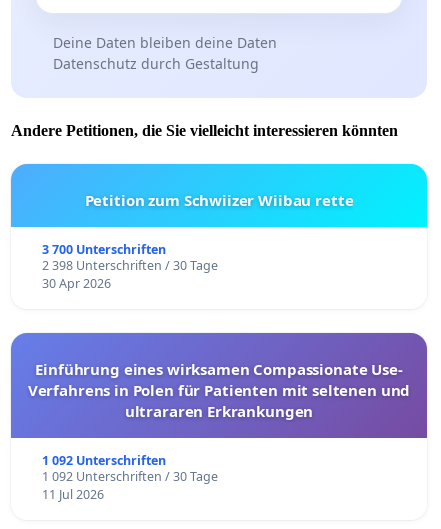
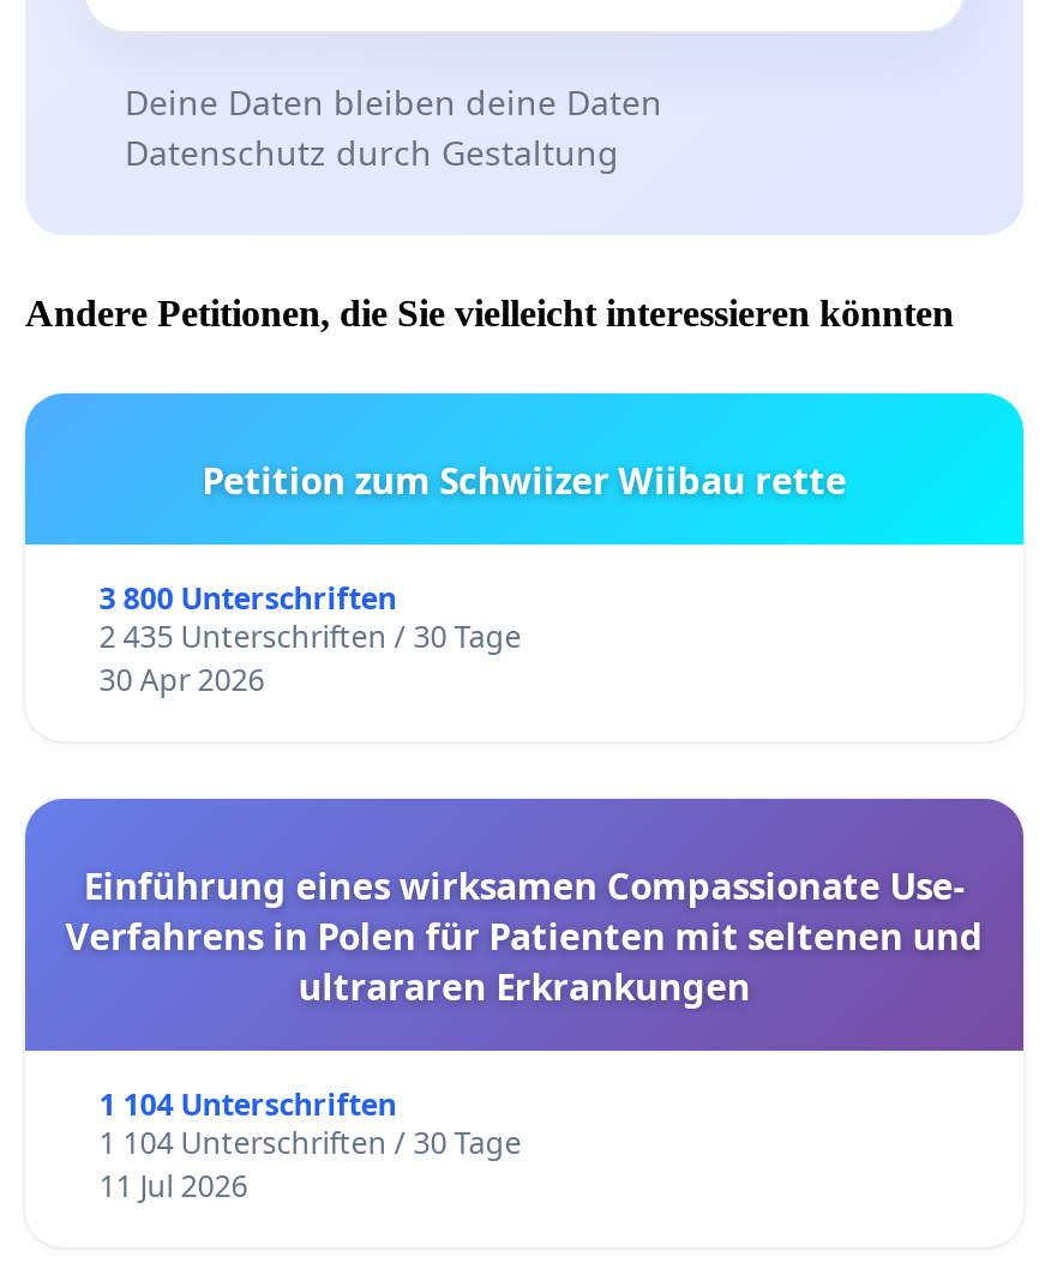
[42,241,166,258] 3 700 Unterschriften -> [99,578,397,619] 3 800 Unterschriften
[42,257,218,274] 2 398 Unterschriften / 30 Tage -> [99,616,521,657] 2 435 Unterschriften / 30 Tage
[42,452,166,469] 1 092 Unterschriften -> [99,1084,397,1125] 1 104 Unterschriften
[42,468,218,485] 1 092 Unterschriften / 30 Tage -> [99,1122,521,1163] 1 104 Unterschriften / 30 Tage

